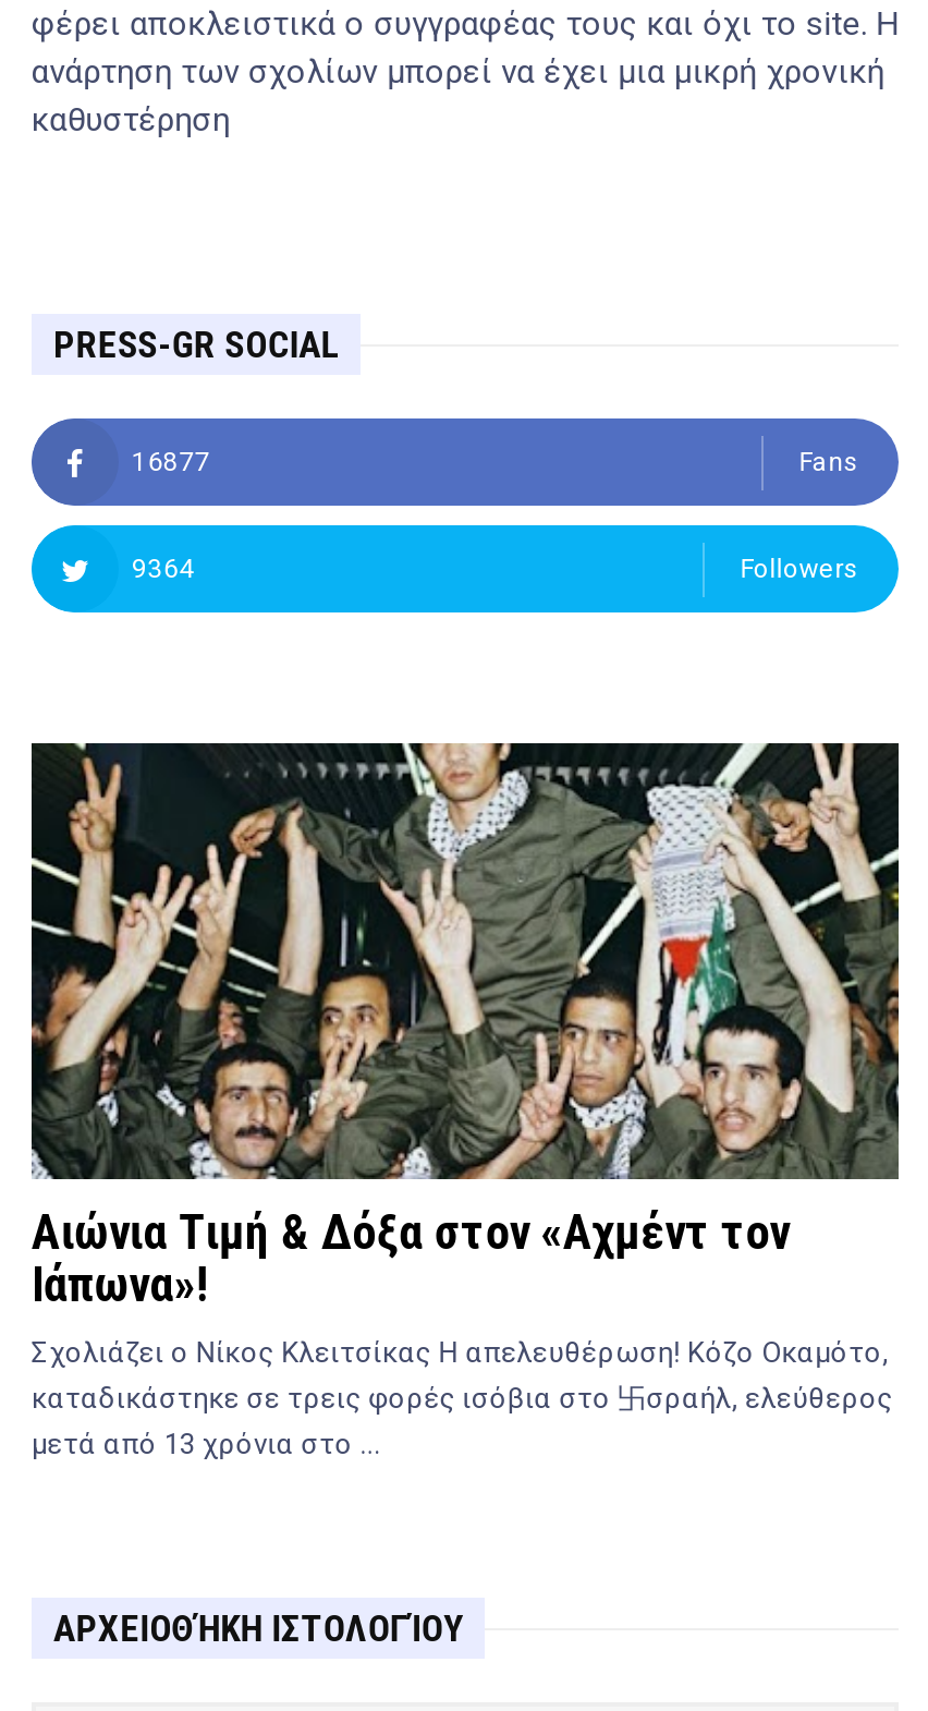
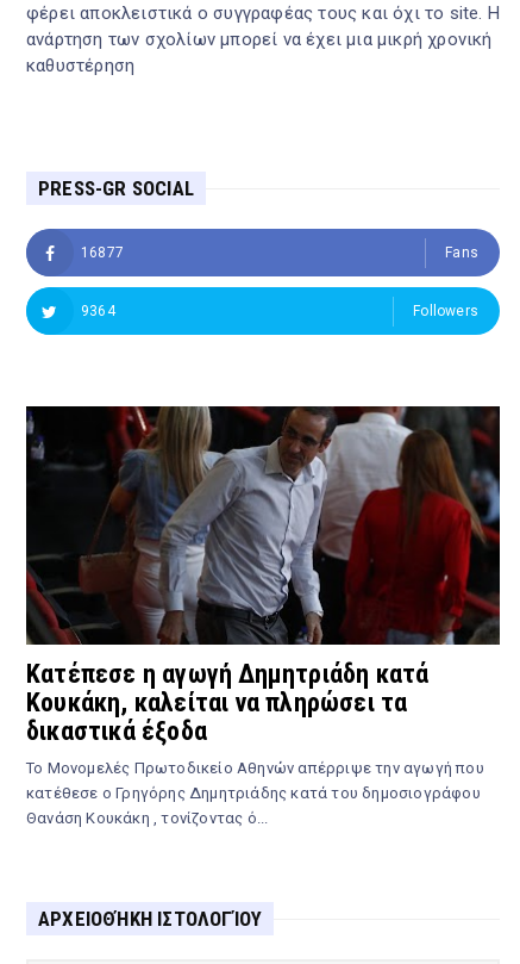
[29,741,901,1461] [image] | Αιώνια Τιμή & Δόξα στον «Αχμέντ τον | Ιάπωνα»! | Σχολιάζει ο Νίκος Κλειτσίκας Η απελευθέρωση! Κόζο Οκαμότο, | καταδικάστηκε σε τρεις φορές ισόβια στο 卐σραήλ, ελεύθερος | μετά από 13 χρόνια στο ... -> [26,405,501,827] [image] | Κατέπεσε η αγωγή Δημητριάδη κατά | Κουκάκη, καλείται να πληρώσει τα | δικαστικά έξοδα | Το Μονομελές Πρωτοδικείο Αθηνών απέρριψε την αγωγή που | κατέθεσε ο Γρηγόρης Δημητριάδης κατά του δημοσιογράφου | Θανάση Κουκάκη , τονίζοντας ό...

